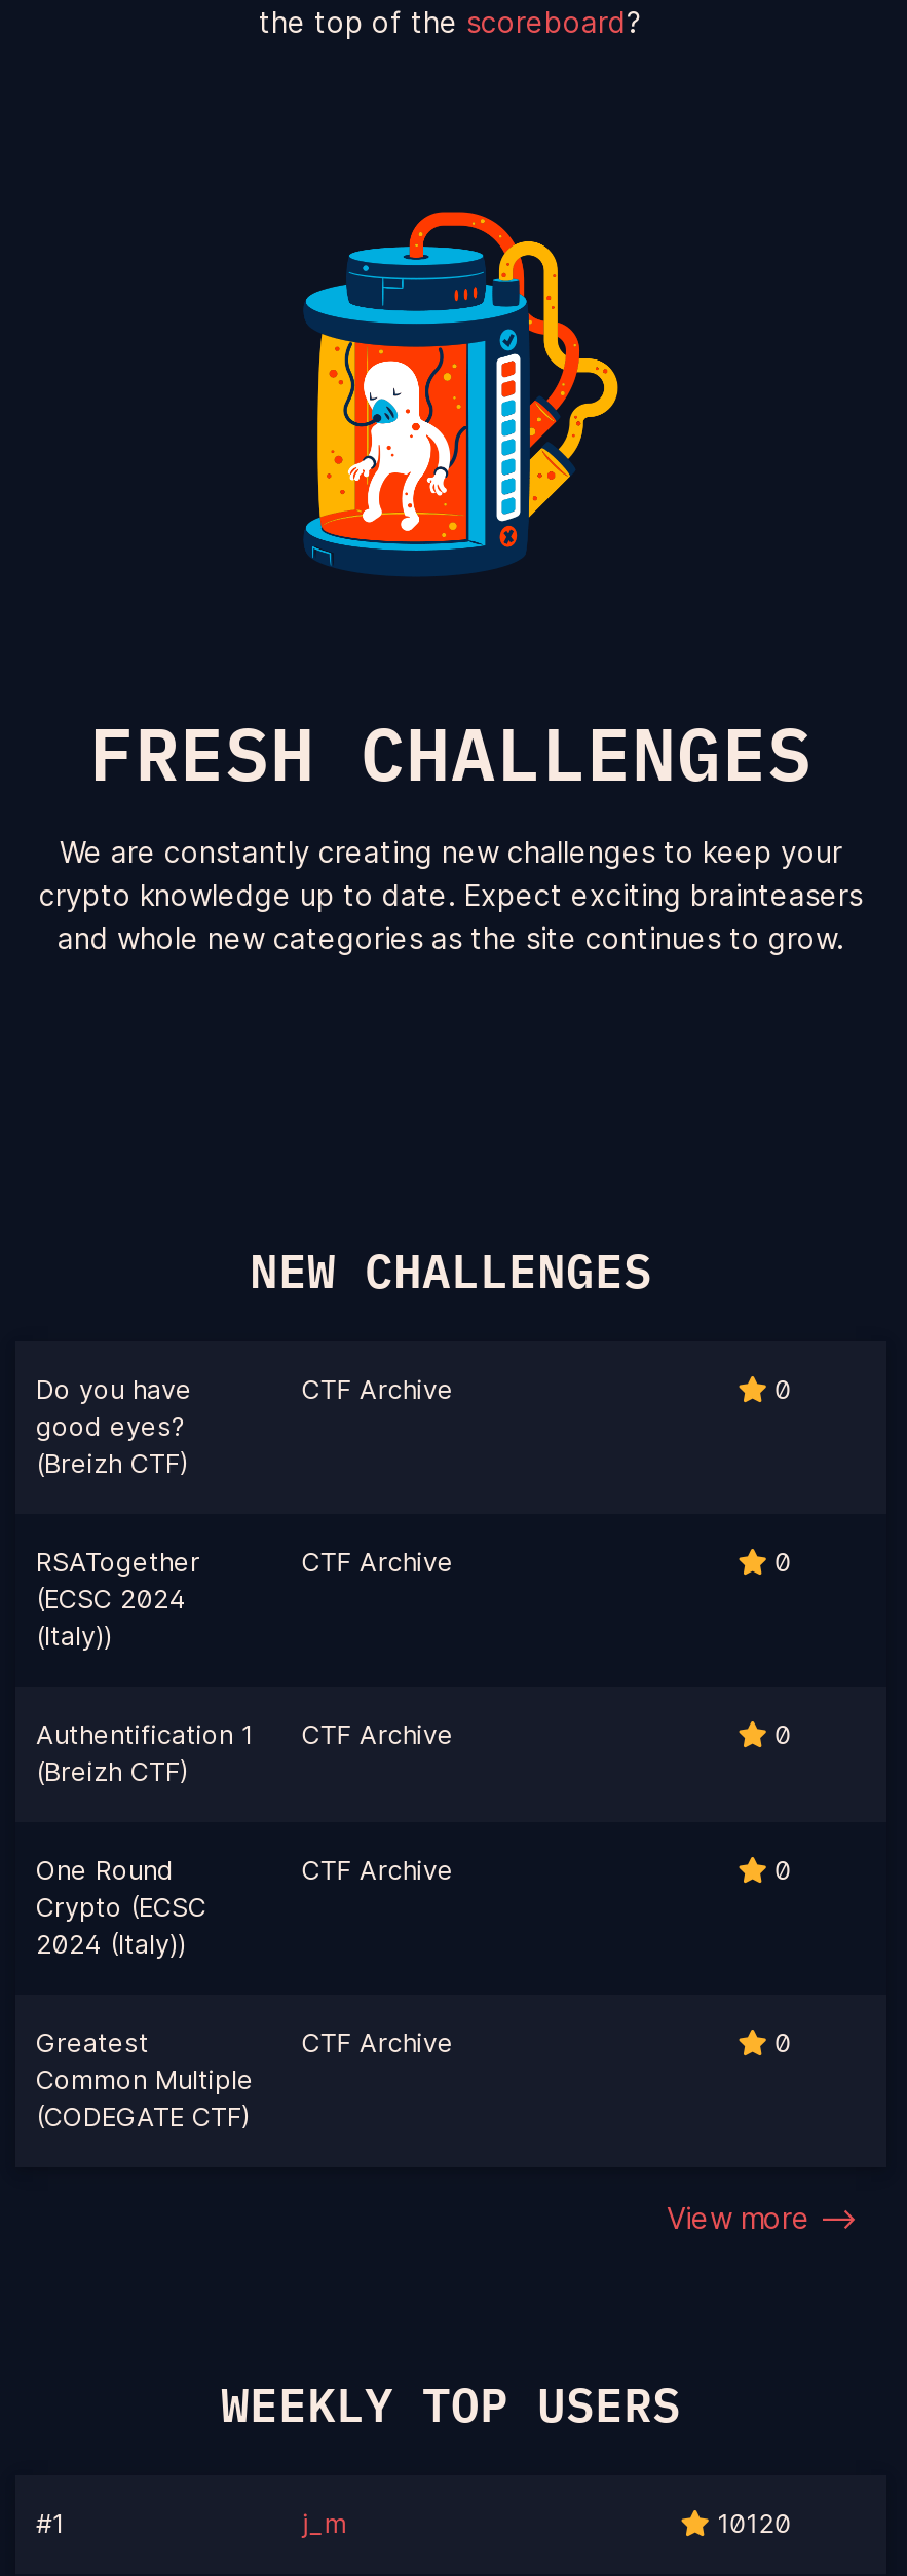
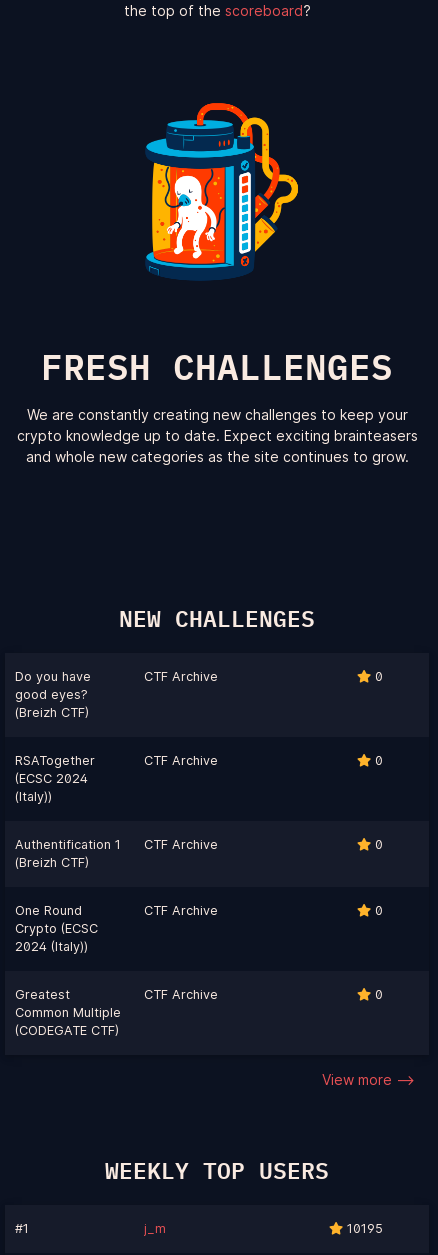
[709,2509,791,2540] 10120 -> [343,1221,383,1236] 10195

